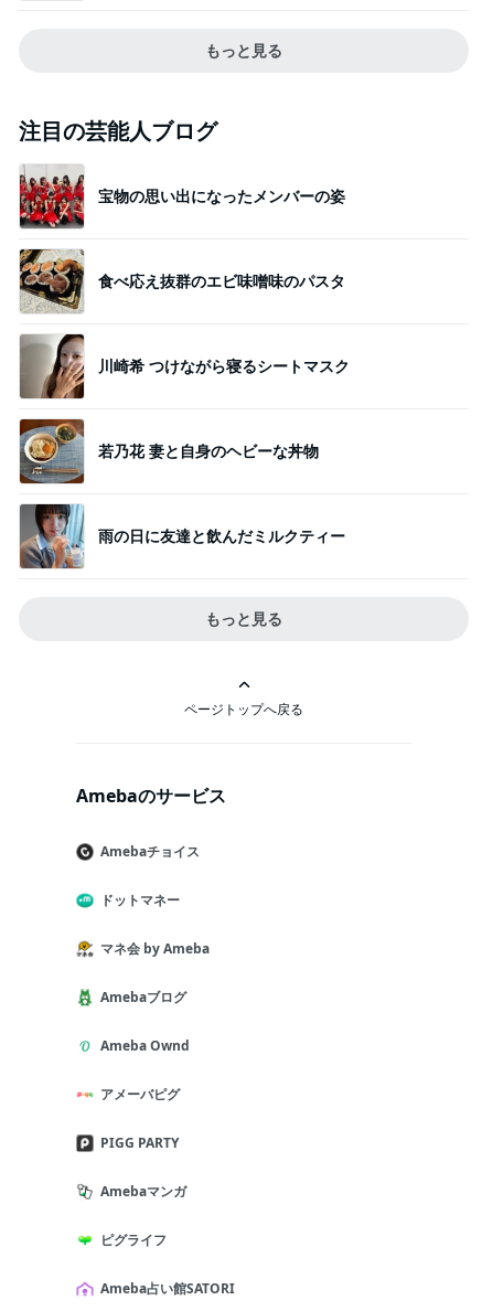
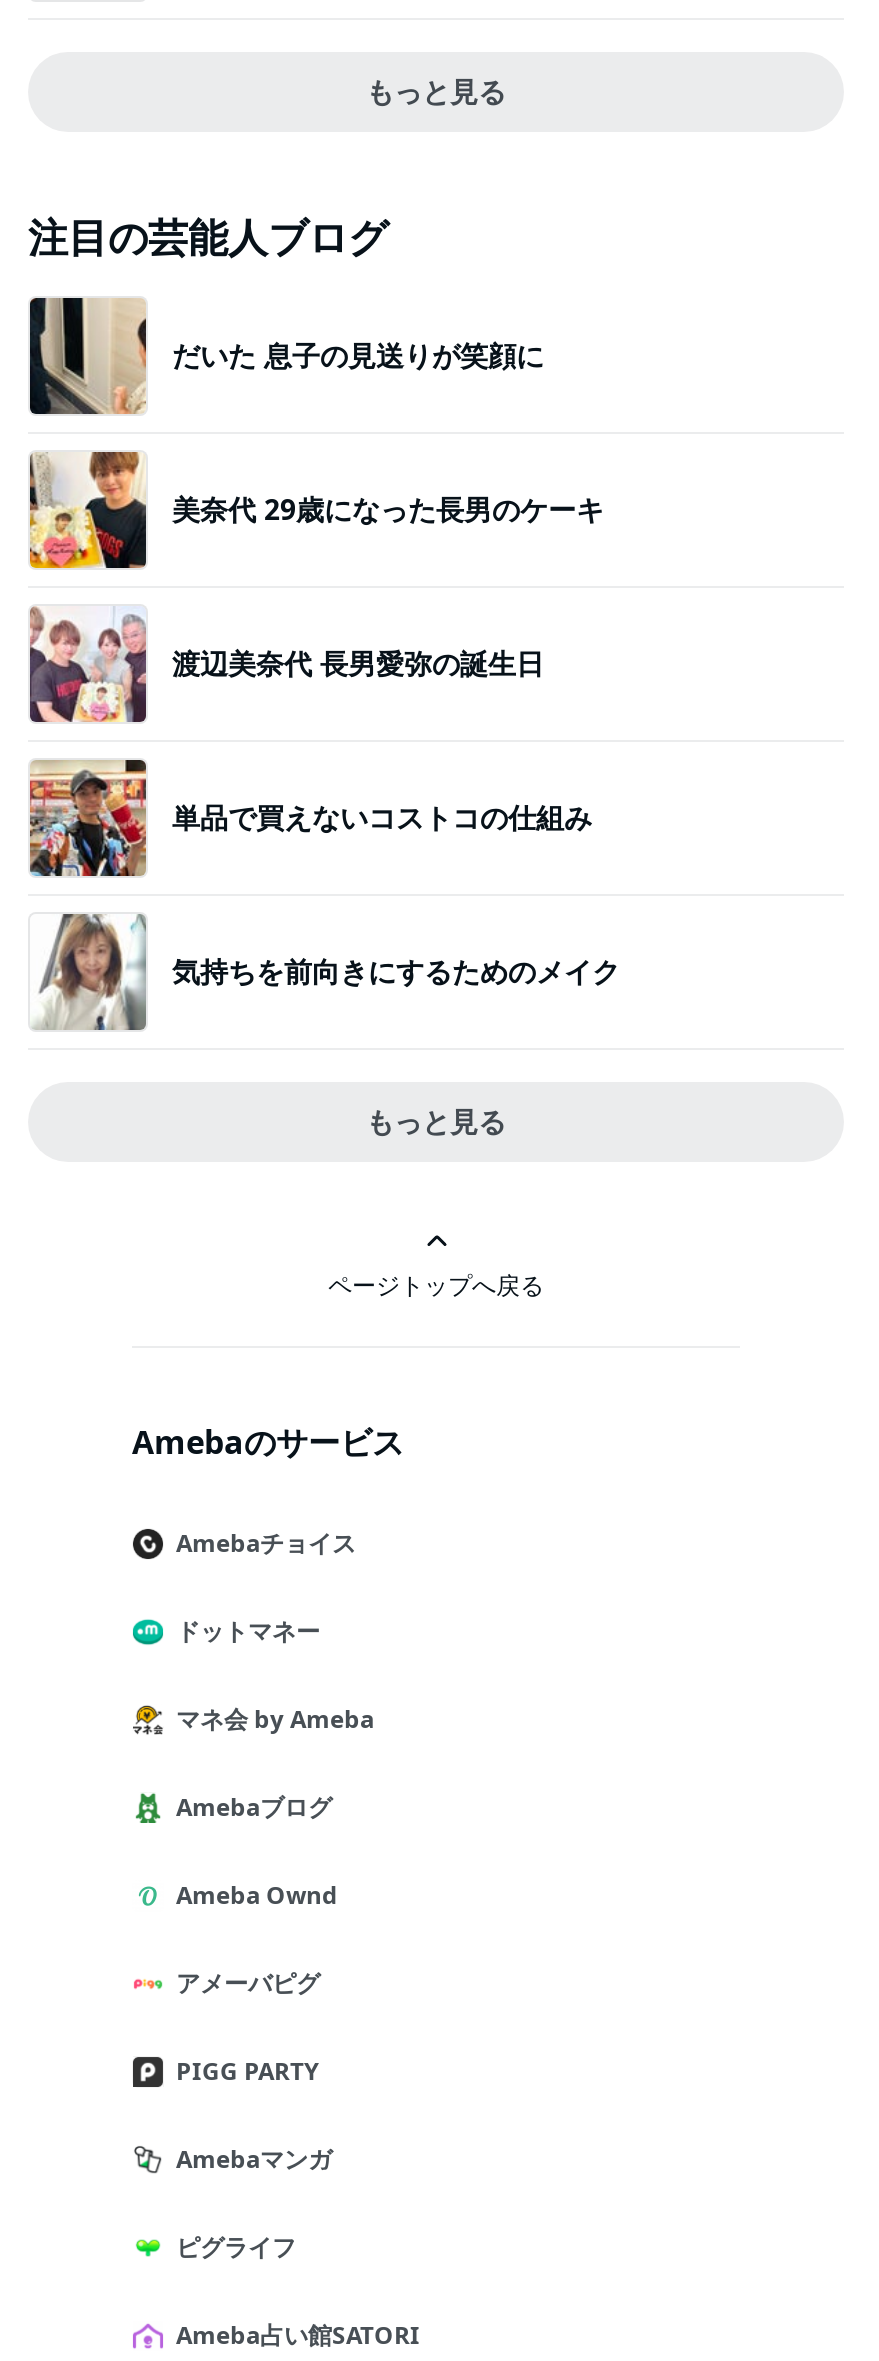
[19,164,345,230] [image] | 宝物の思い出になったメンバーの姿 -> [28,296,544,416] [image] | だいた 息子の見送りが笑顔に
[19,248,345,313] [image] | 食べ応え抜群のエビ味噌味のパスタ -> [28,450,604,570] [image] | 美奈代 29歳になった長男のケーキ
[20,333,350,399] [image] | 川崎希 つけながら寝るシートマスク -> [28,606,544,724] [image] | 渡辺美奈代 長男愛弥の誕生日
[19,418,319,484] [image] | 若乃花 妻と自身のヘビーな丼物 -> [28,758,592,878] [image] | 単品で買えないコストコの仕組み
[19,503,345,569] [image] | 雨の日に友達と飲んだミルクティー -> [30,912,620,1032] [image] | 気持ちを前向きにするためのメイク

